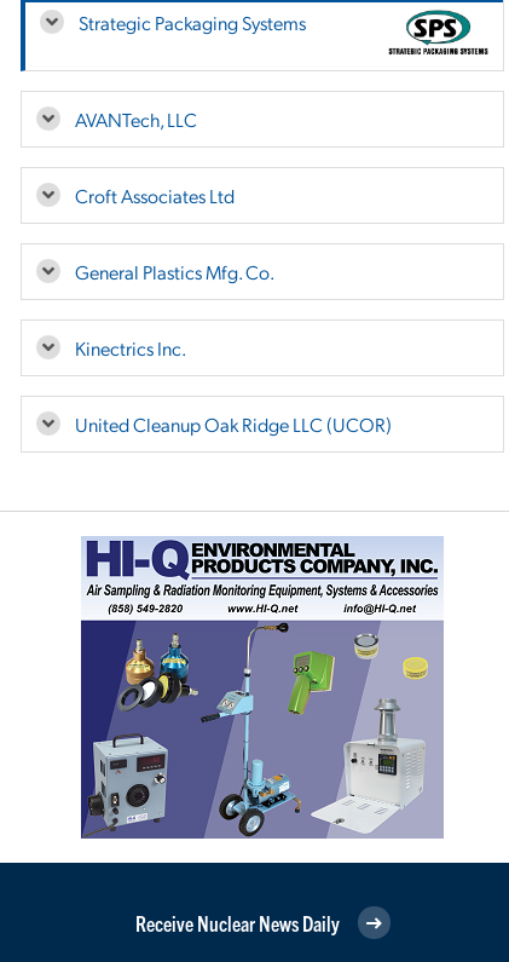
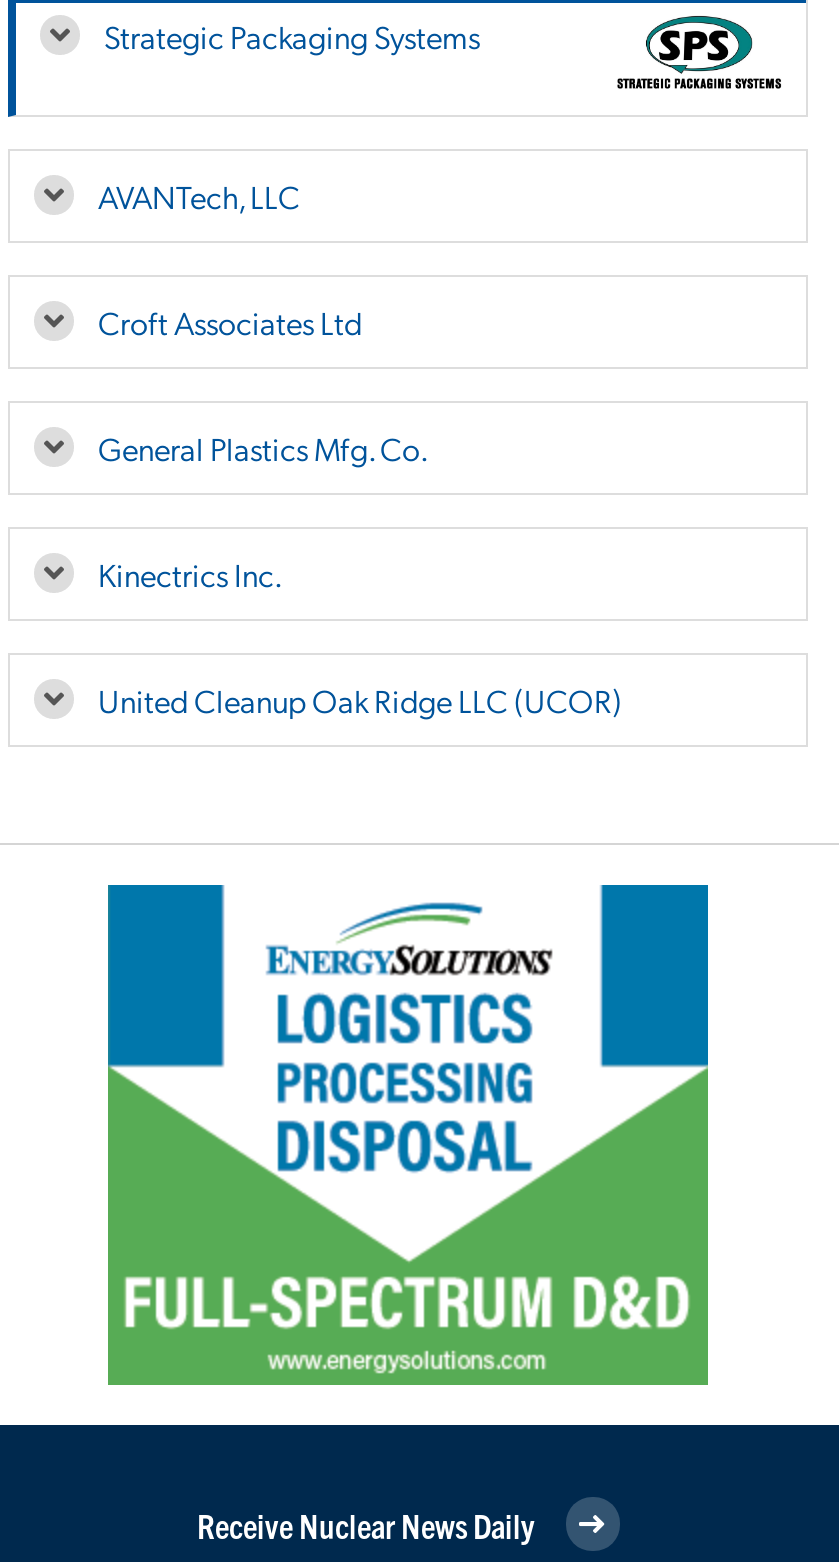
[80,536,444,839] [image] -> [106,883,710,1387] [image]

